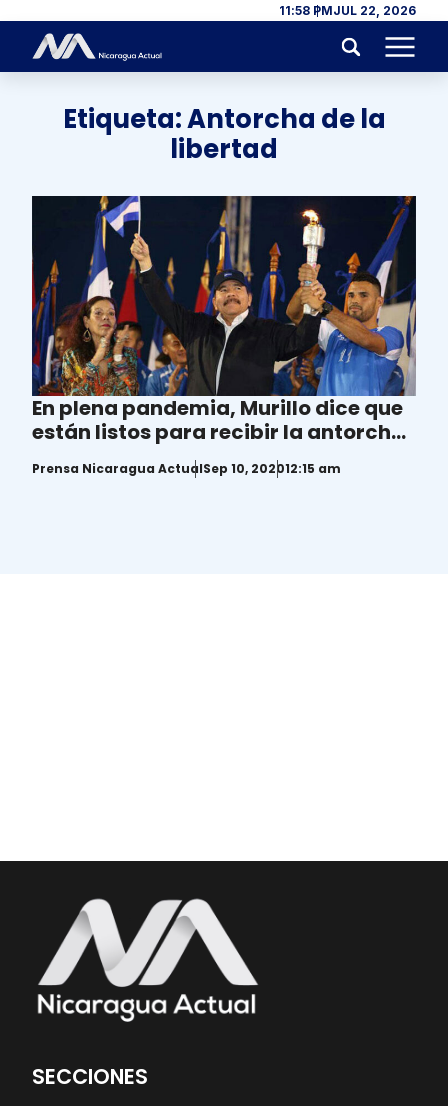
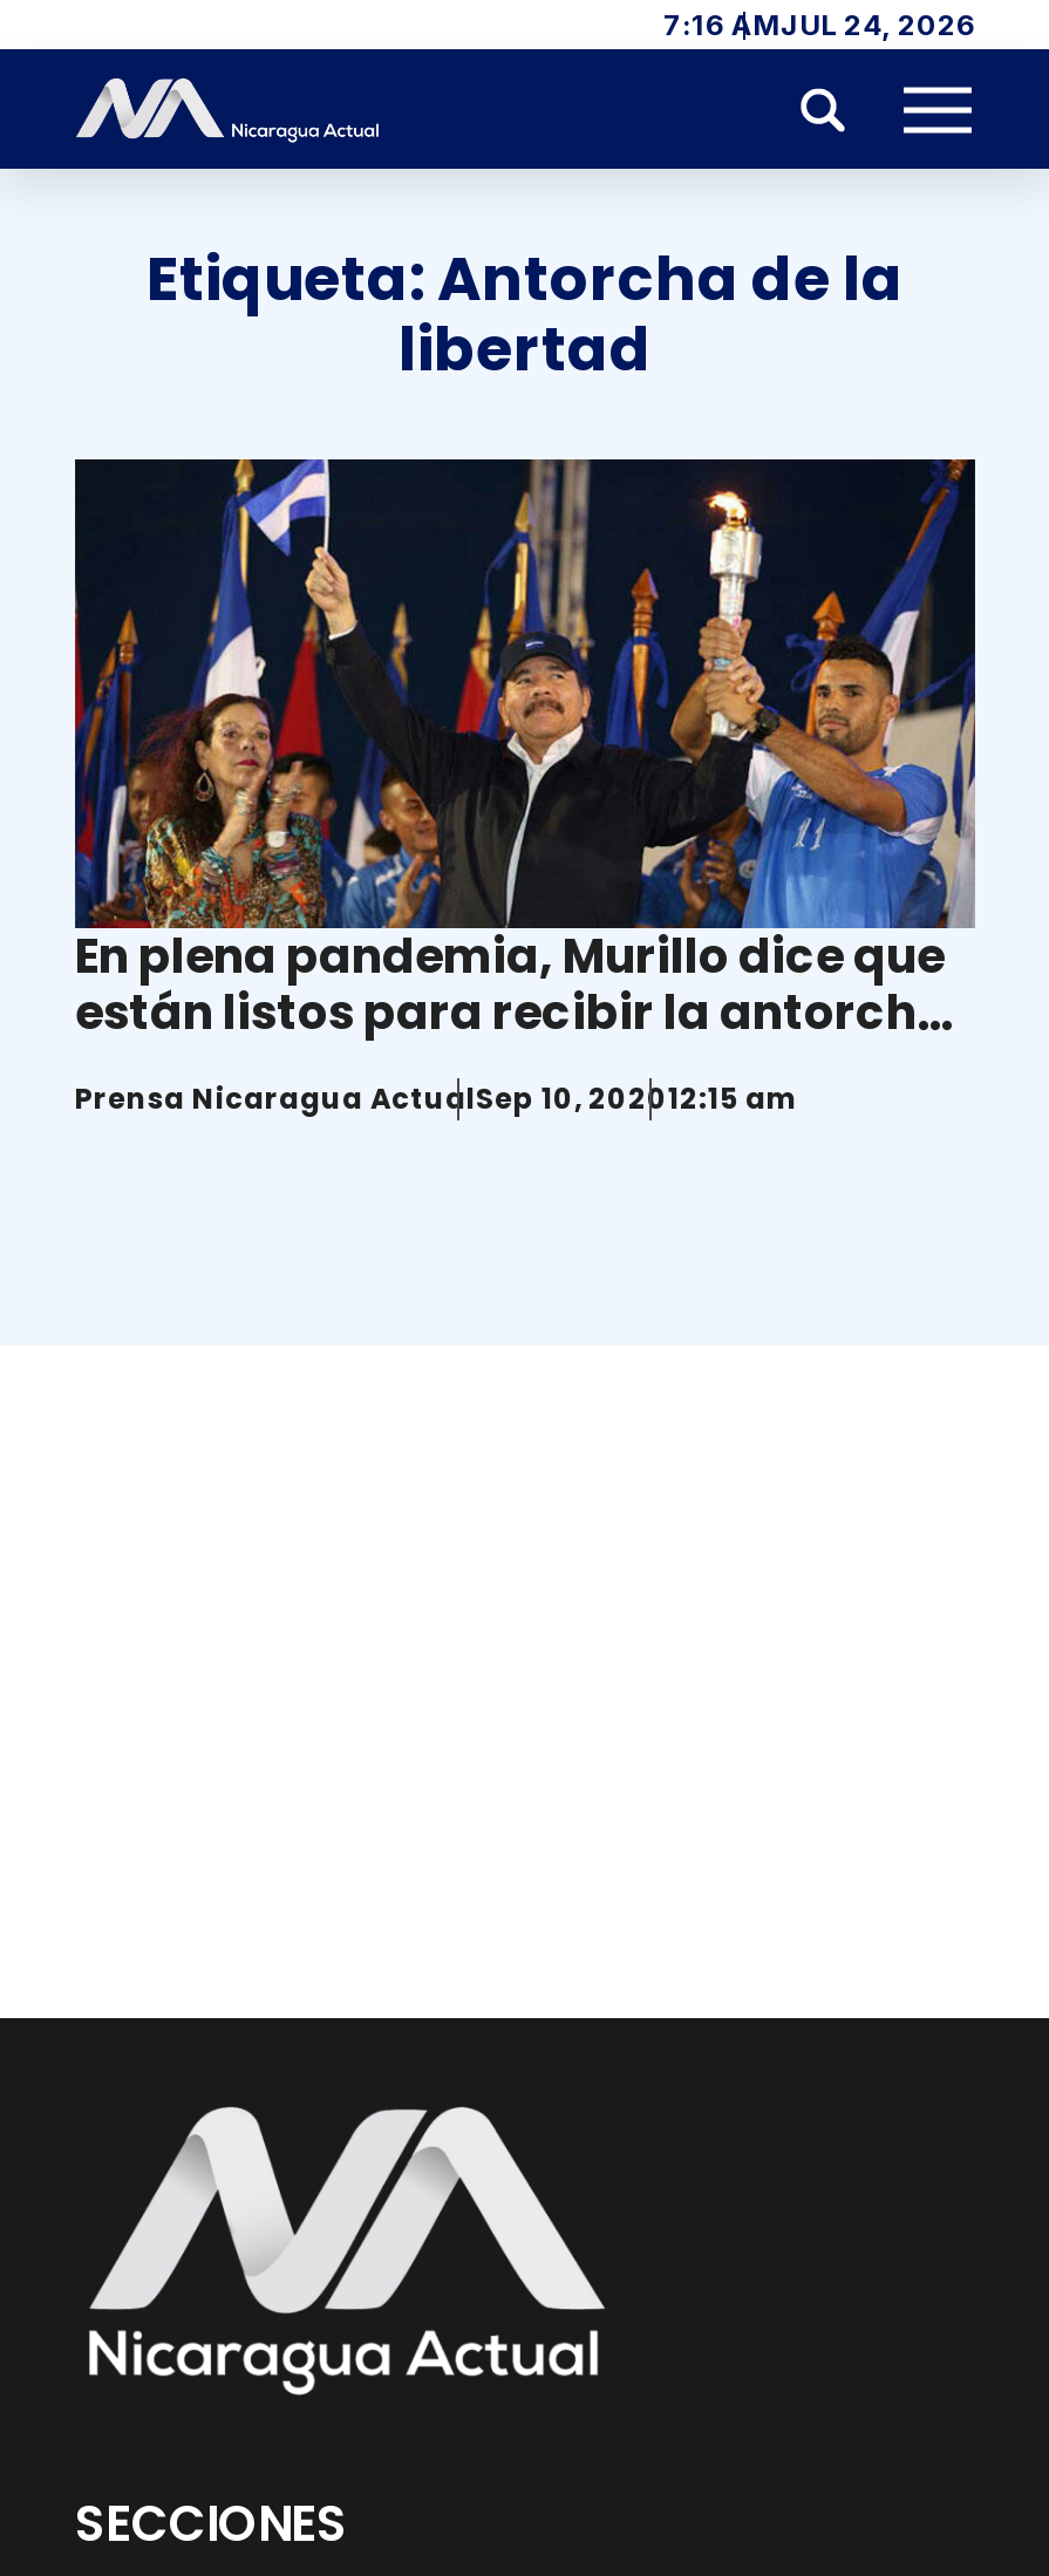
[279,3,416,18] 11:58 PMJUL 22, 2026 -> [663,6,975,41] 7:16 AMJUL 24, 2026

